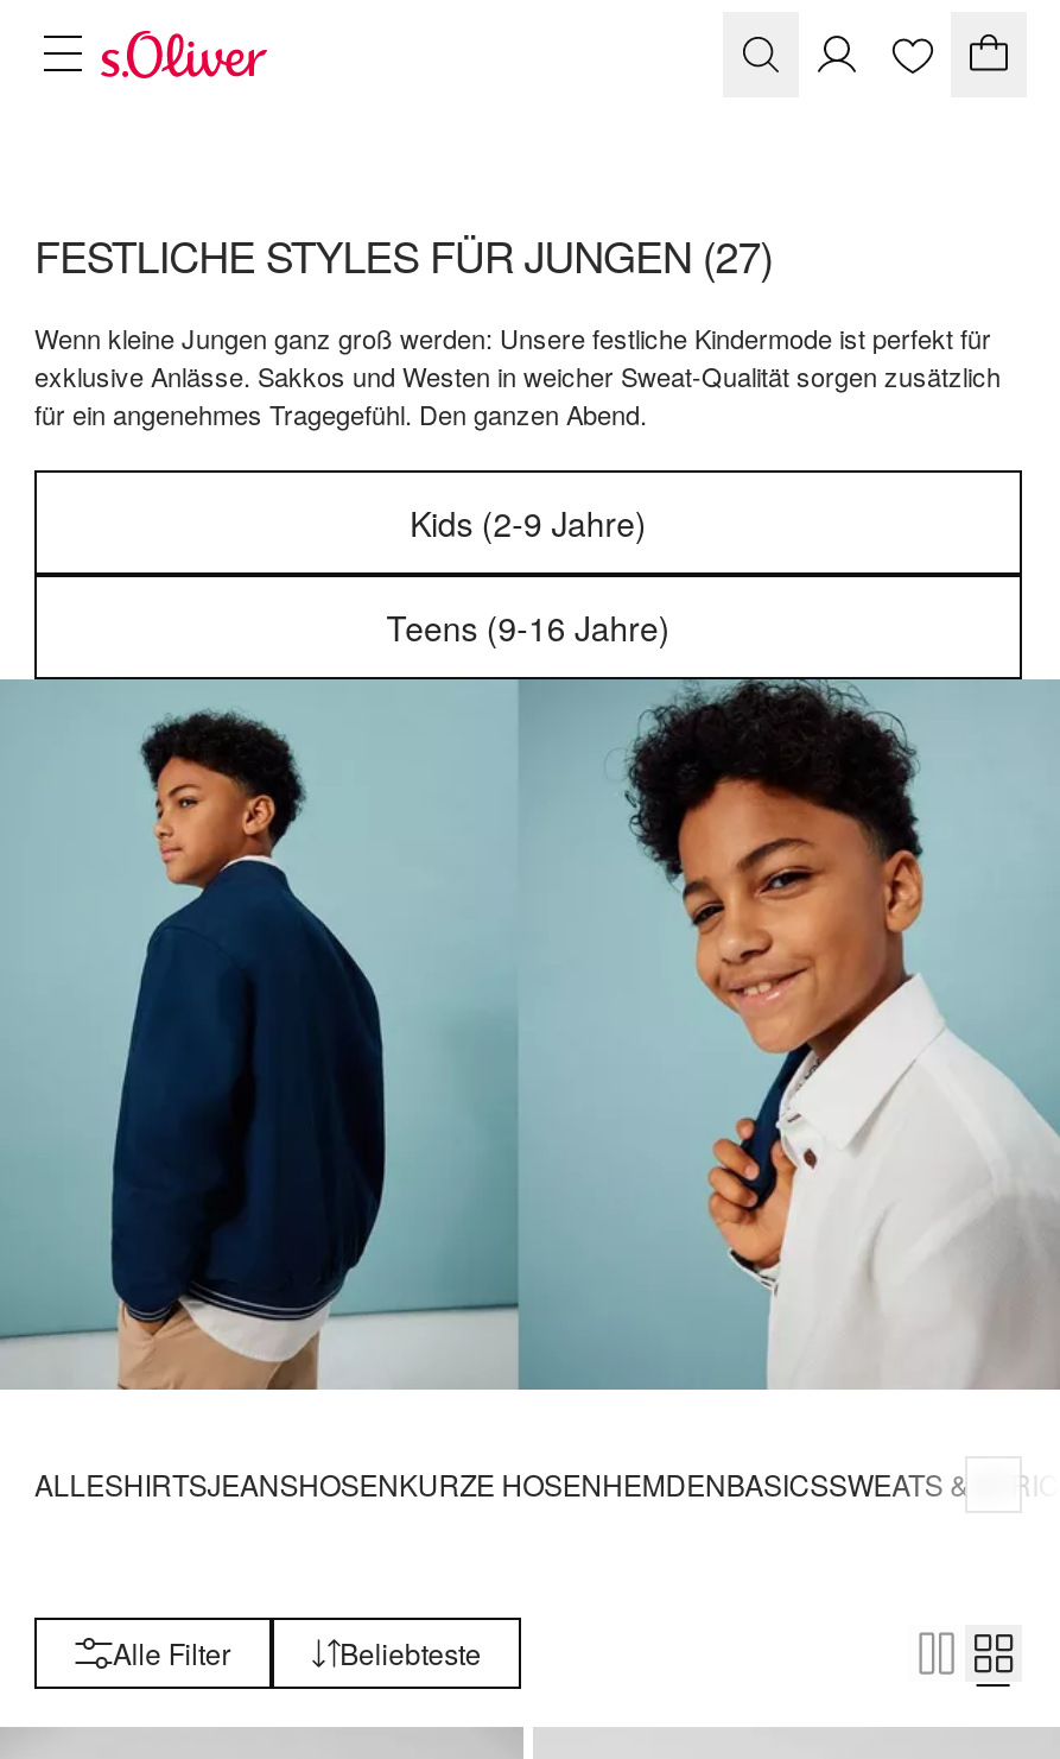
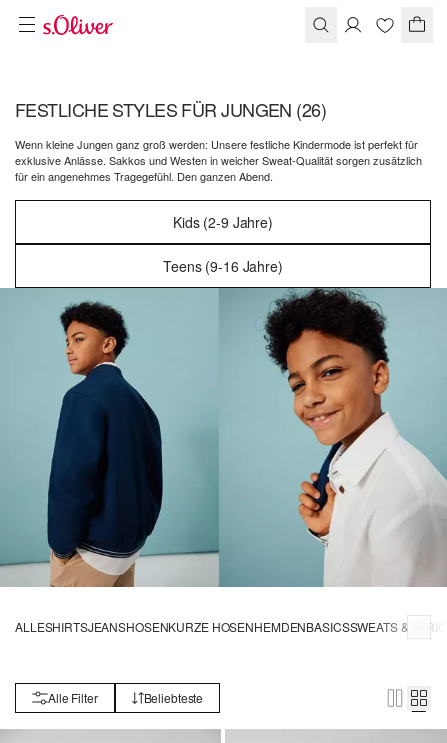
[34,223,773,285] FESTLICHE STYLES FÜR JUNGEN (27) -> [15,96,326,122] FESTLICHE STYLES FÜR JUNGEN (26)

